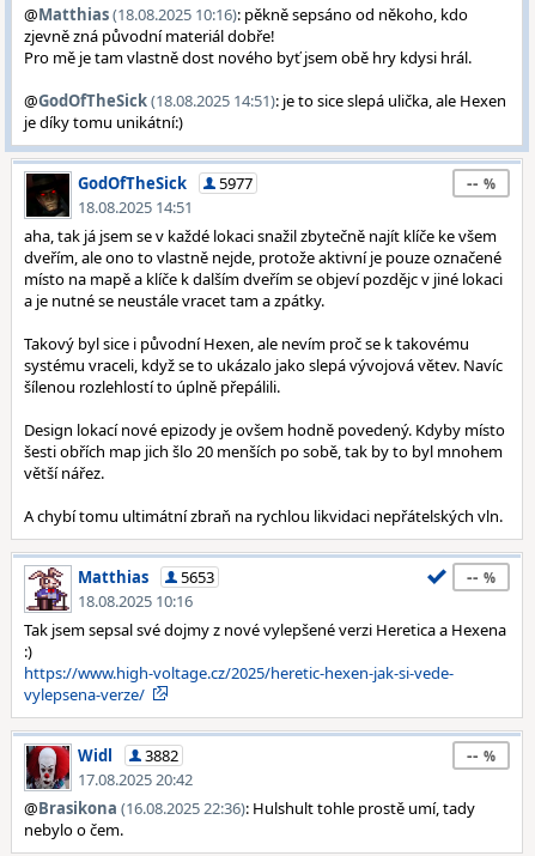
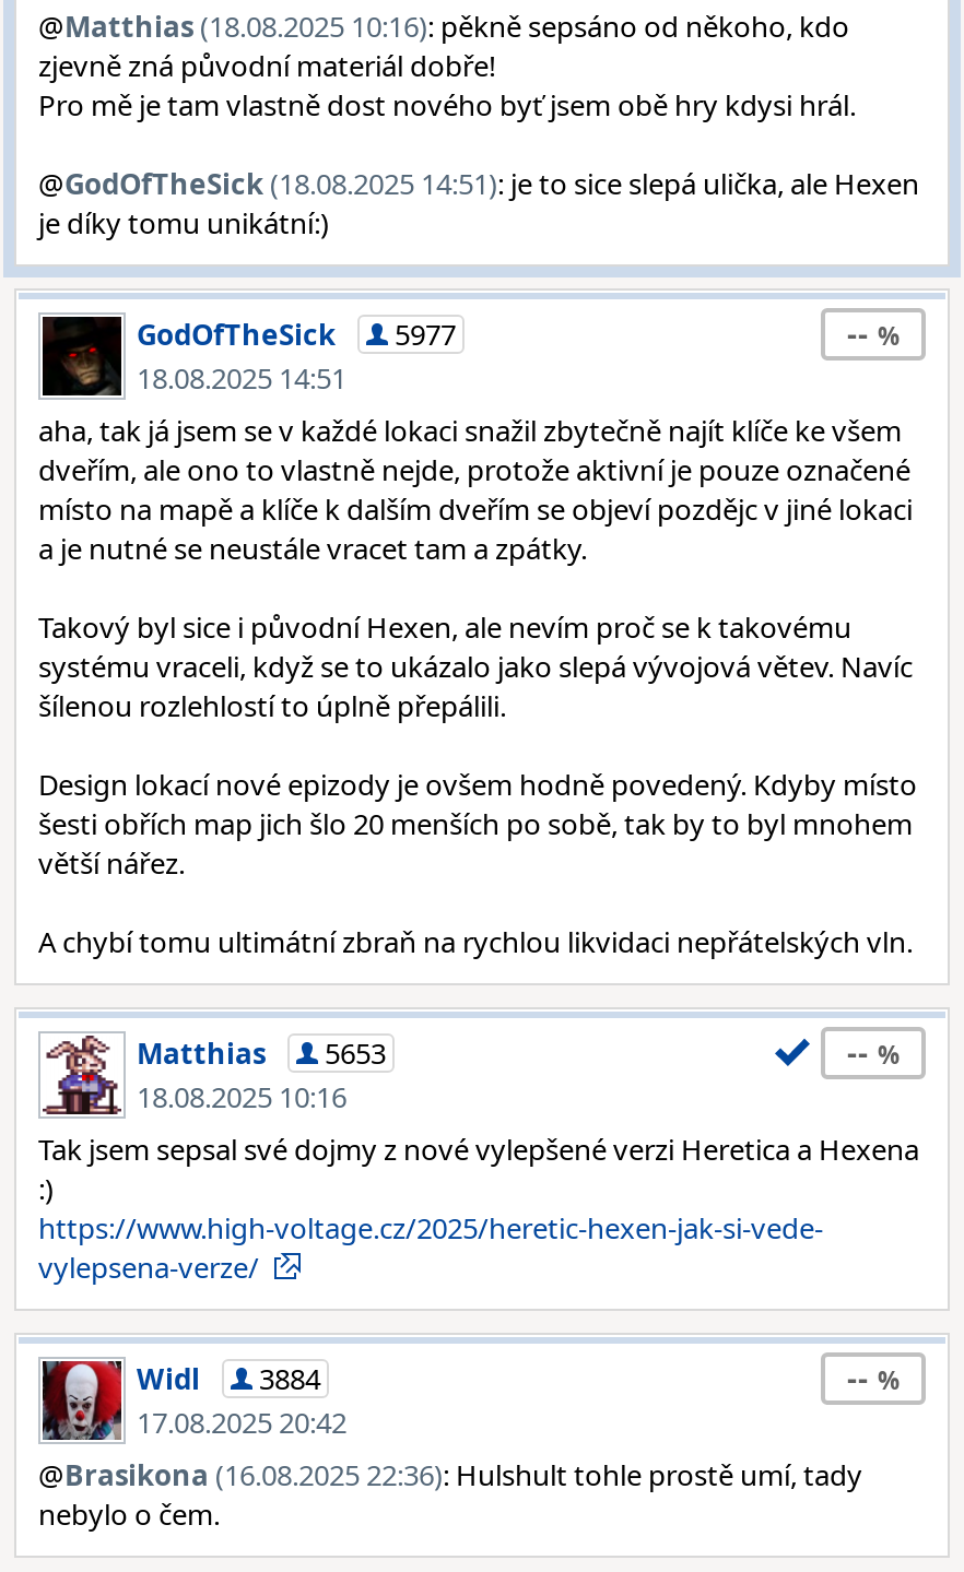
[78,745,178,766] Widl 3882 -> [137,1359,320,1398] Widl 3884

